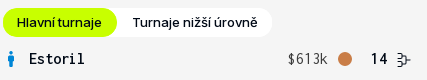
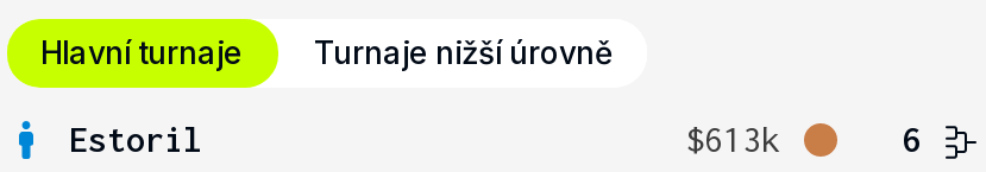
[371,50,387,67] 14 -> [902,119,921,159] 6

